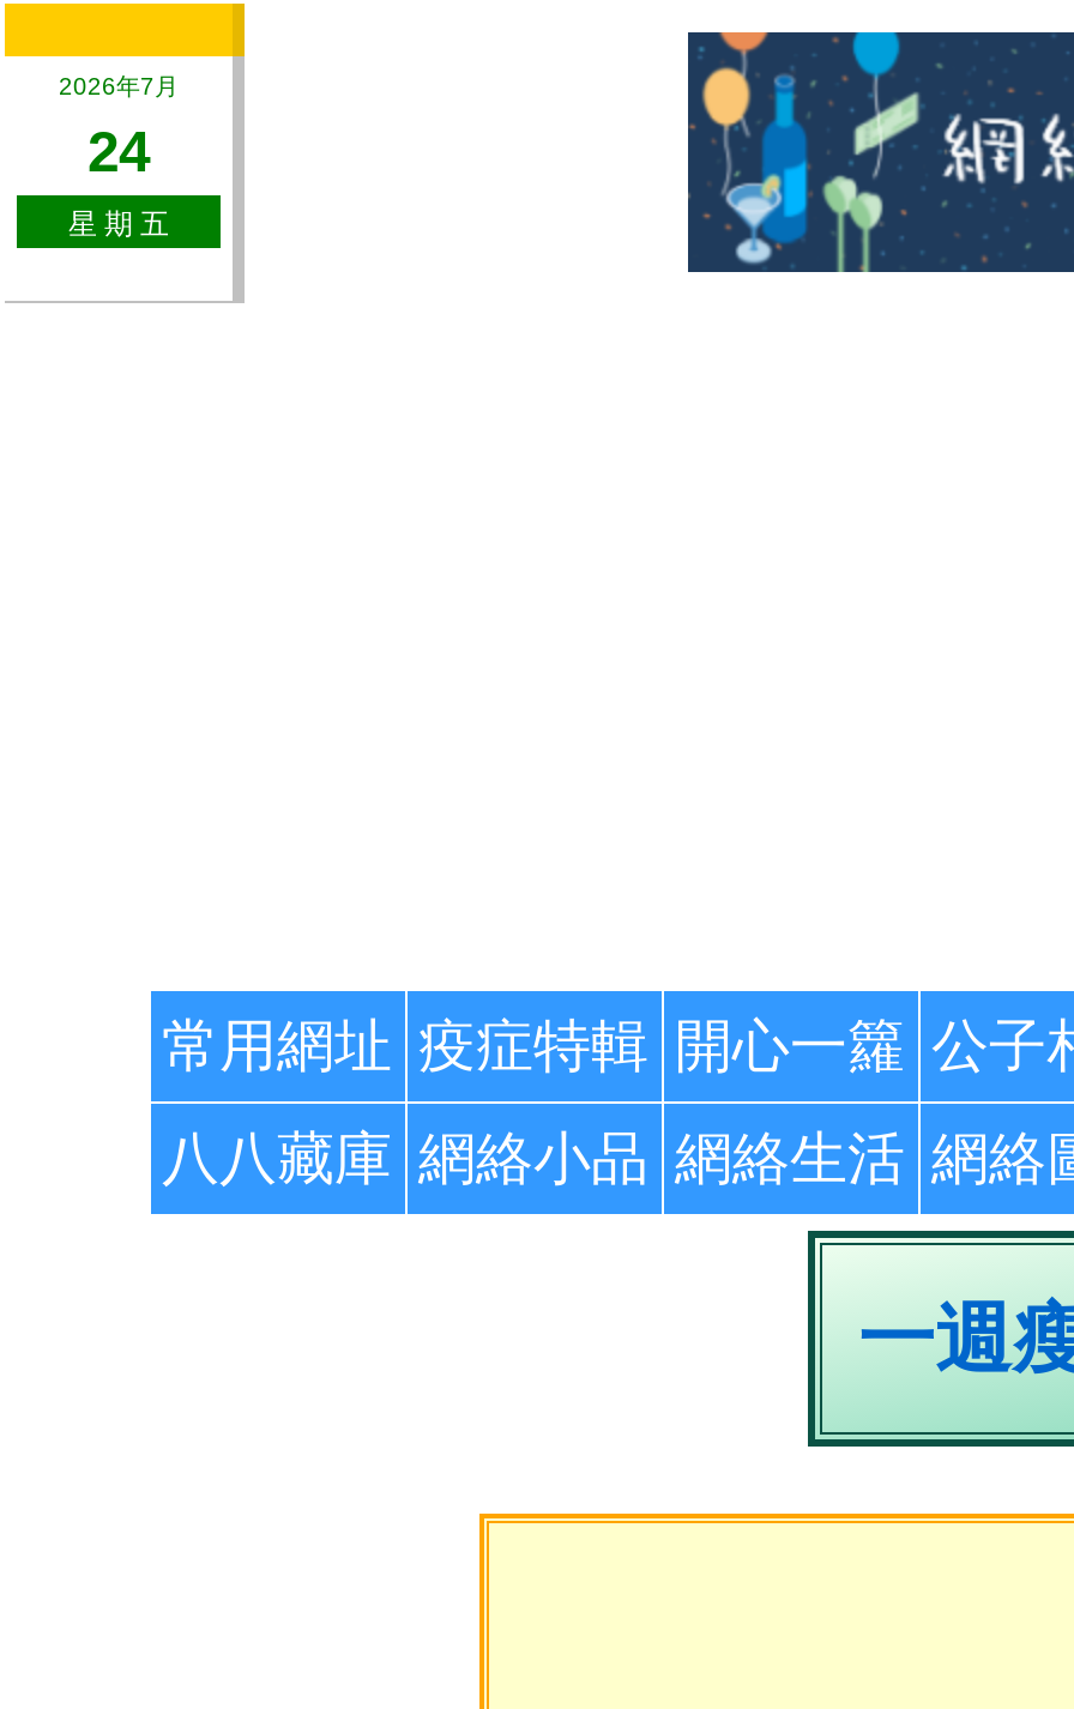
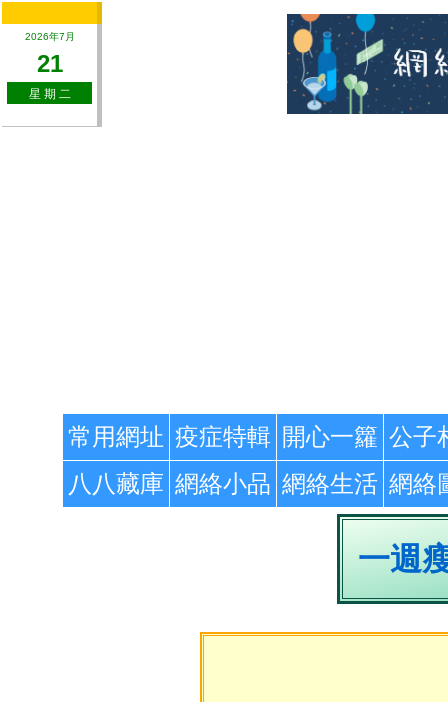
[88,119,150,183] 24 -> [36,50,62,77] 21
[68,207,169,241] 星 期 五 -> [28,87,70,101] 星 期 二

